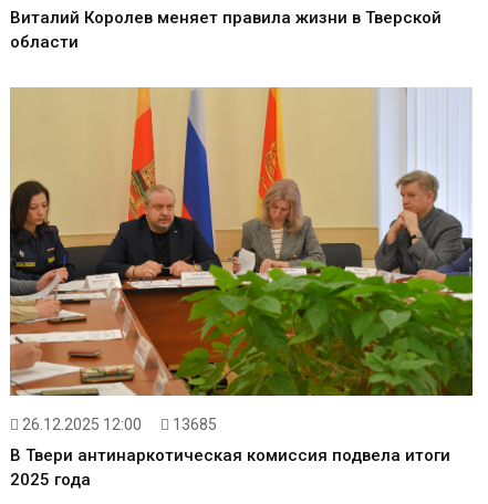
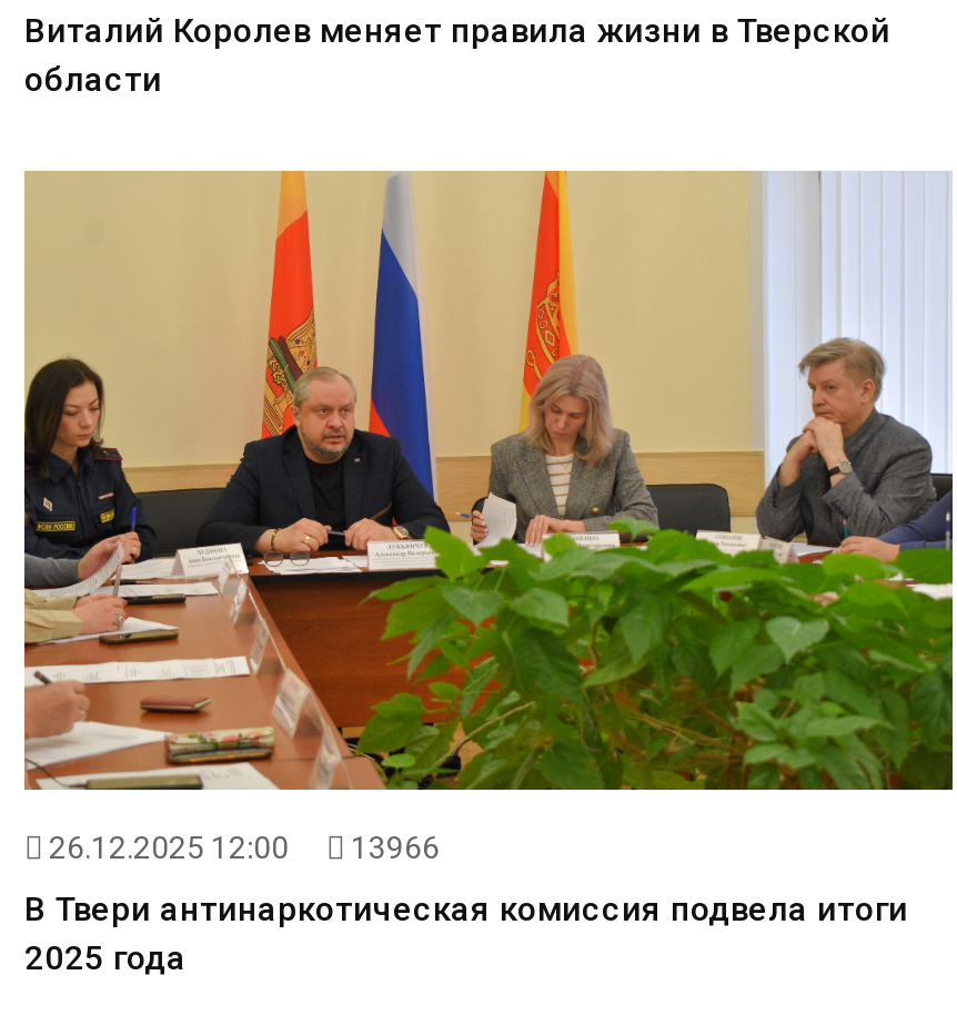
[19,415,217,433] 26.12.2025 12:00 13685 -> [42,830,440,866] 26.12.2025 12:00 13966

